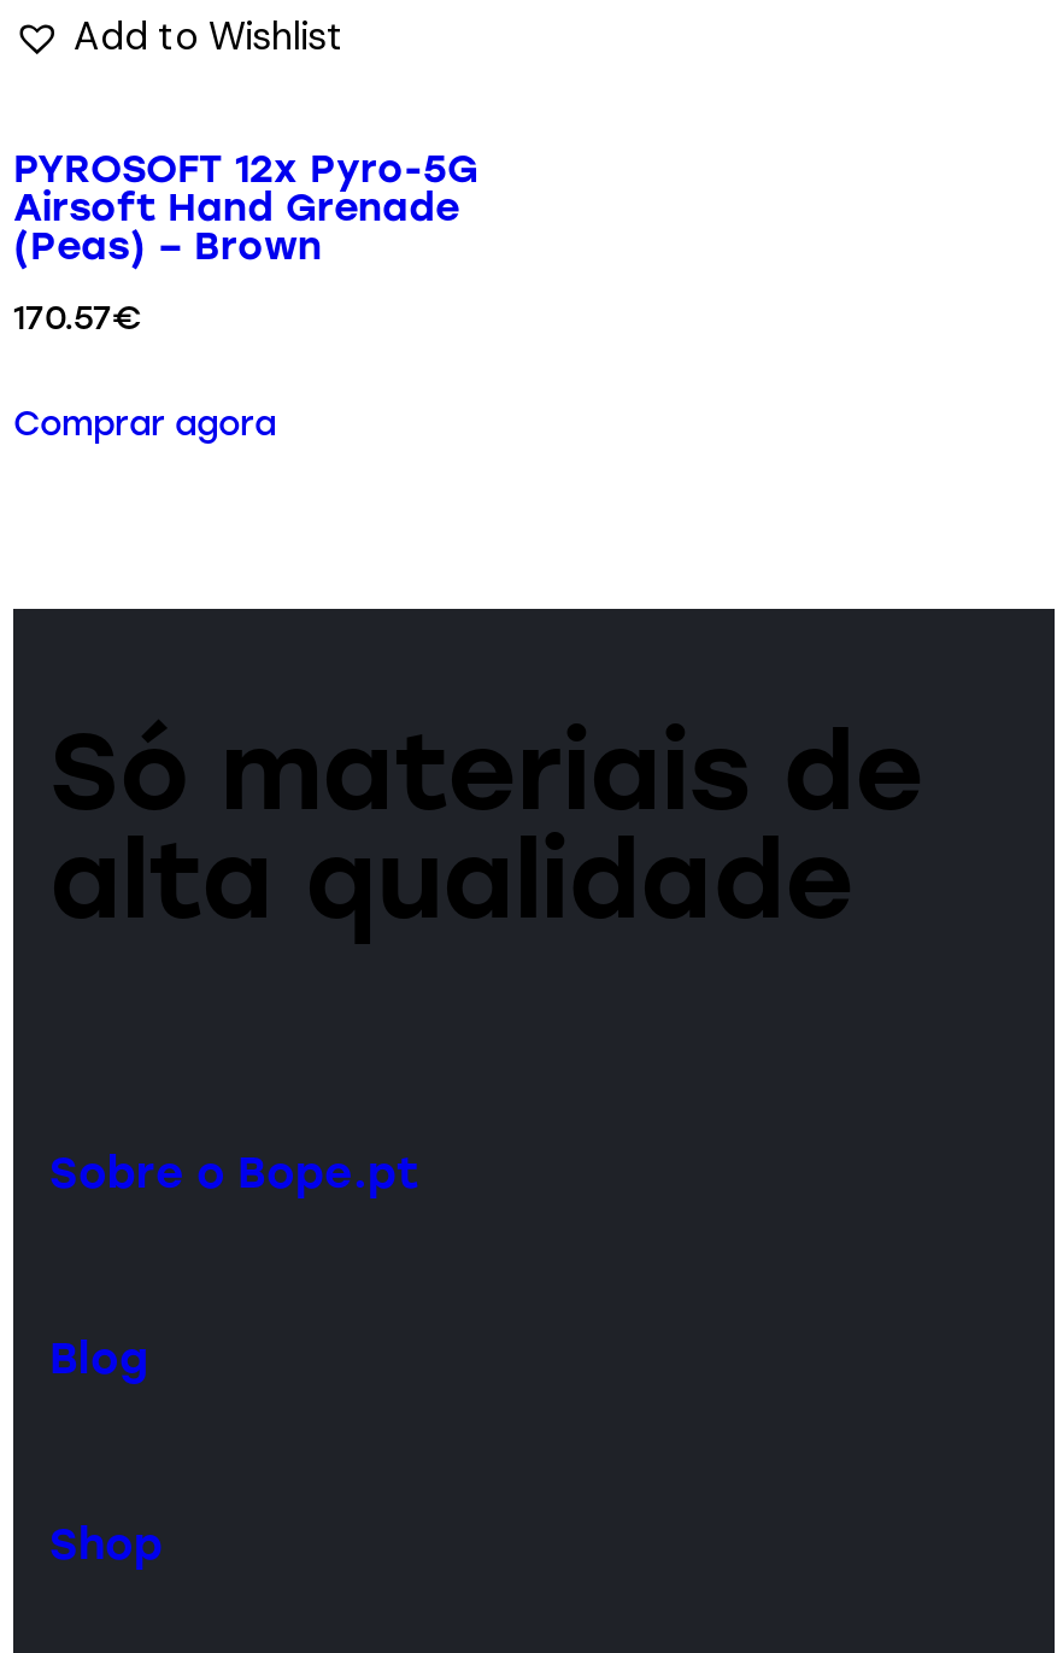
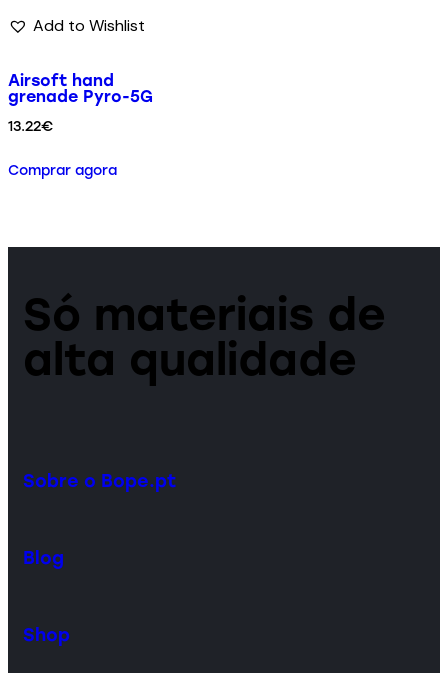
[13,146,478,269] PYROSOFT 12x Pyro-5G | Airsoft Hand Grenade | (Peas) – Brown -> [8,71,153,106] Airsoft hand | grenade Pyro-5G
[13,298,141,337] 170.57€ -> [8,118,53,134] 13.22€

